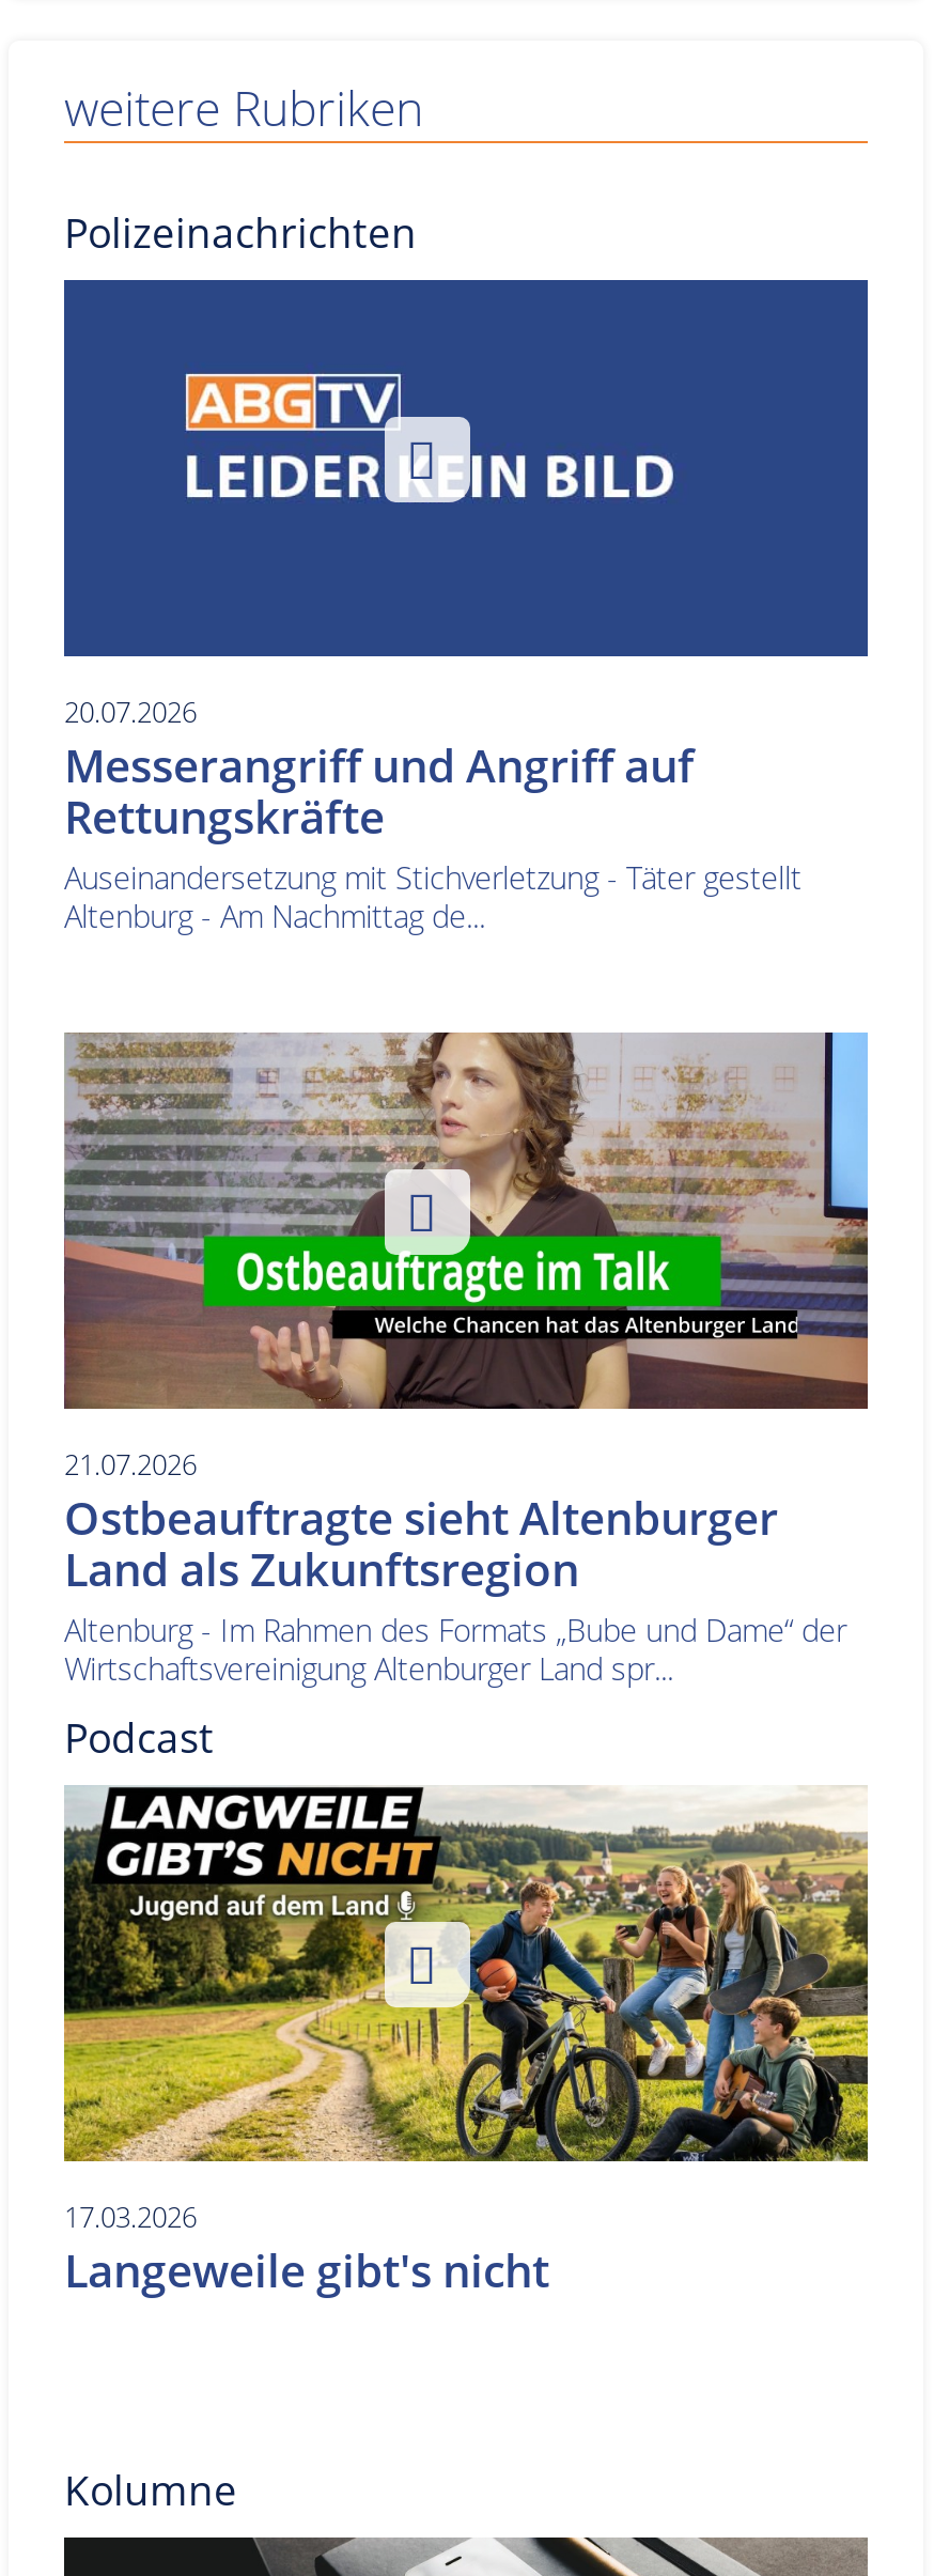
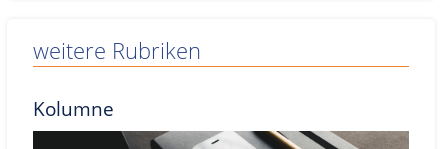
[64,204,417,261] Polizeinachrichten -> none
[62,278,870,937] [image] | 20.07.2026 | Messerangriff und Angriff auf | Rettungskräfte | Auseinandersetzung mit Stichverletzung - Täter gestellt | Altenburg - Am Nachmittag de... -> none
[62,1030,870,1766] [image] | 21.07.2026 | Ostbeauftragte sieht Altenburger | Land als Zukunftsregion | Altenburg - Im Rahmen des Formats „Bube und Dame“ der | Wirtschaftsvereinigung Altenburger Land spr... | Podcast -> none
[62,1785,868,2301] [image] | 17.03.2026 | Langeweile gibt's nicht -> none

